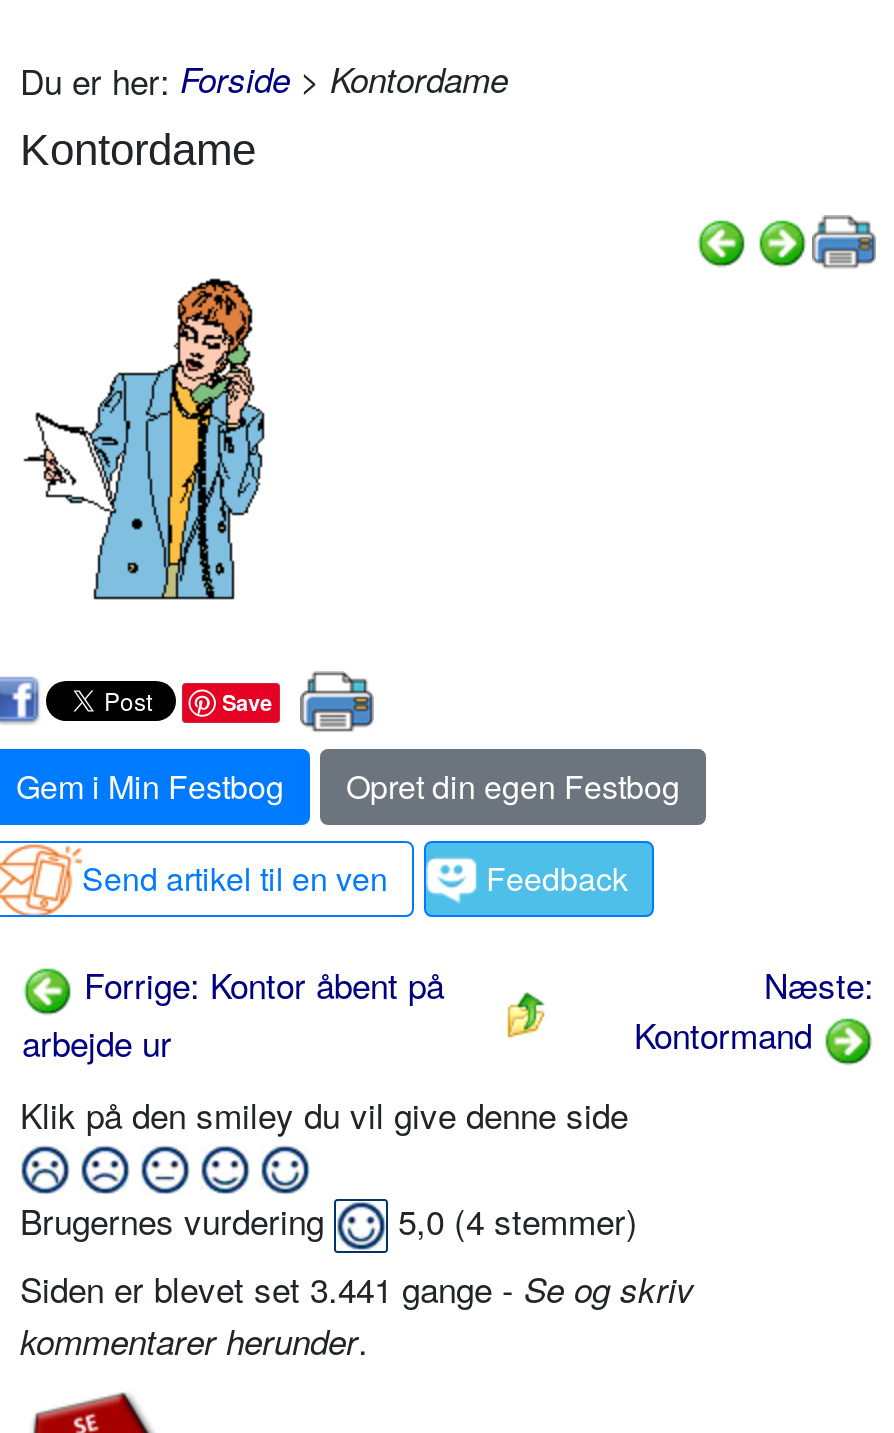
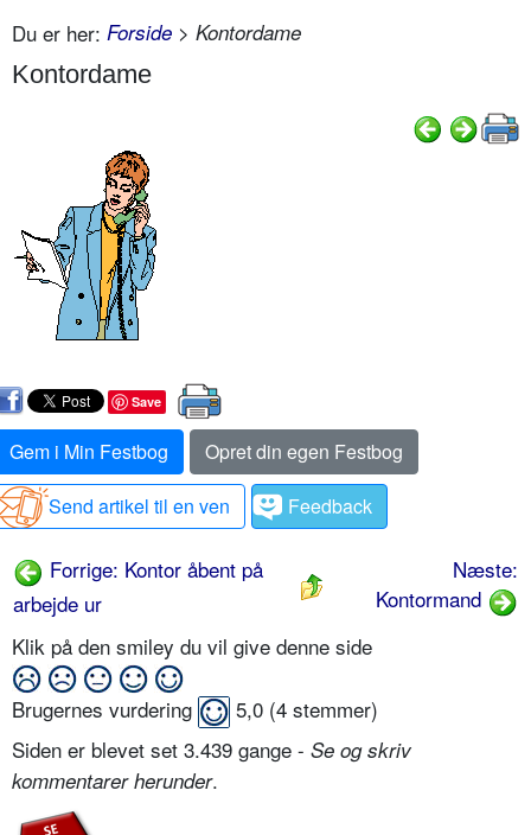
[20,1263,694,1313] Siden er blevet set 3.441 gange - Se og skriv -> [12,734,411,764] Siden er blevet set 3.439 gange - Se og skriv

